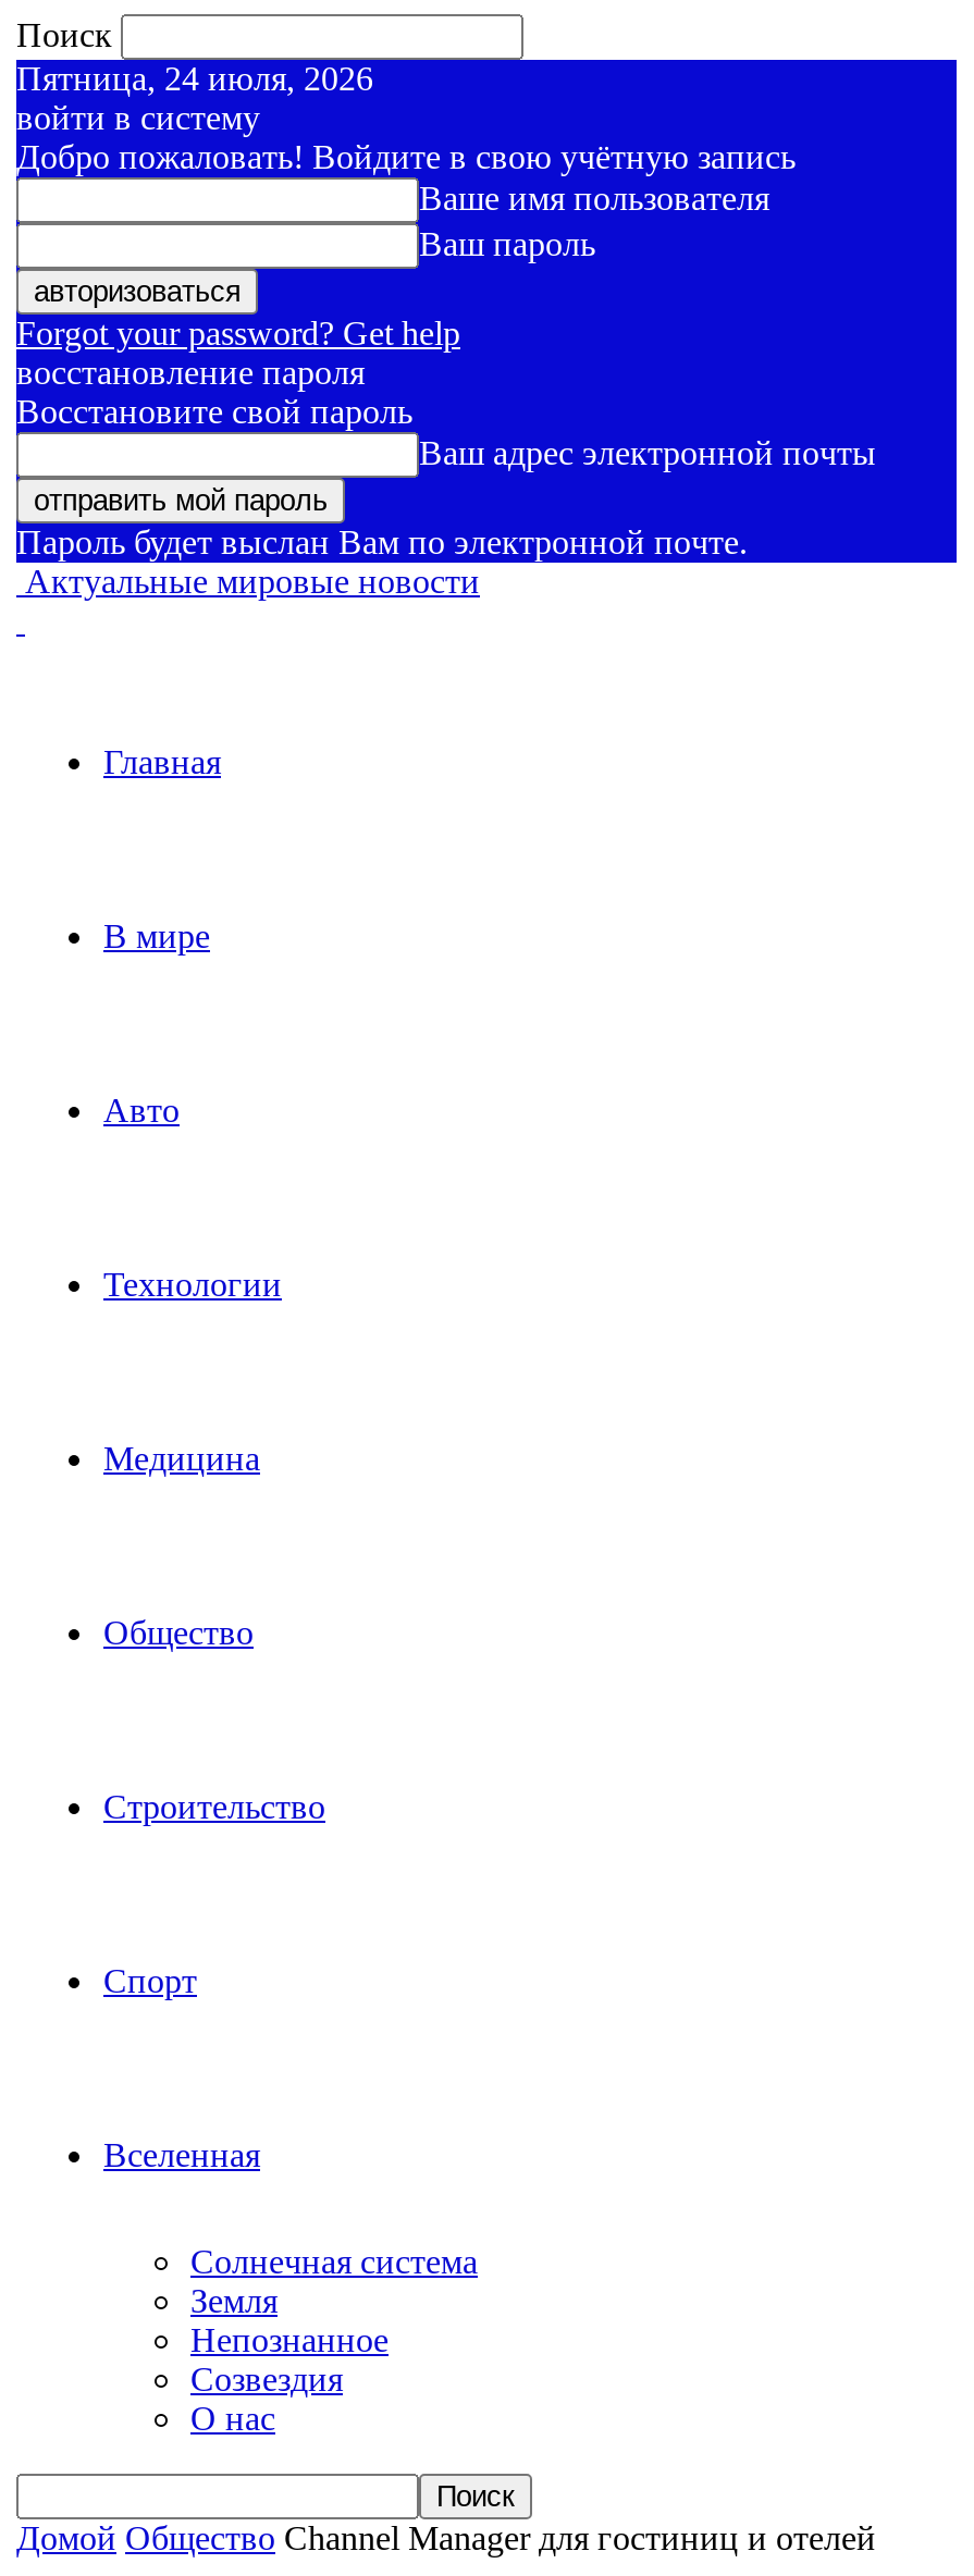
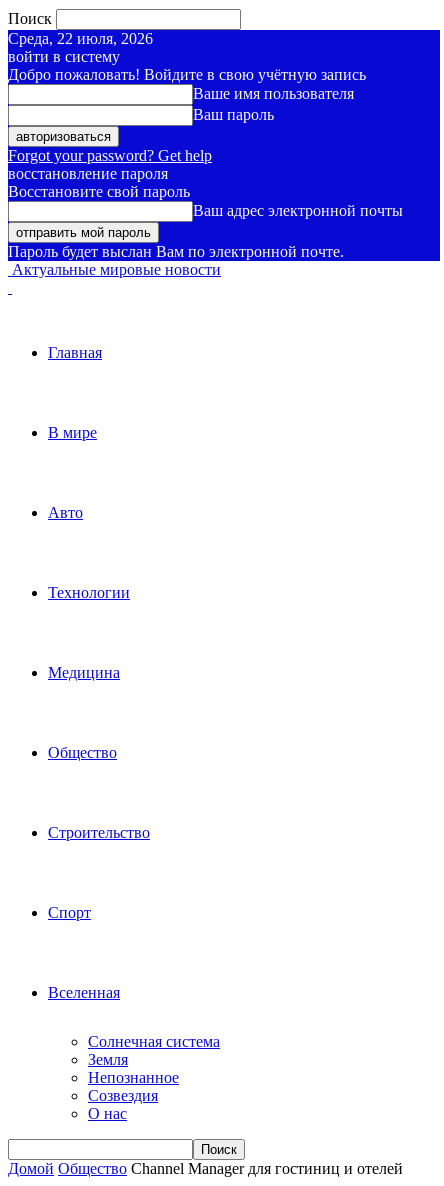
[16,60,373,97] Пятница, 24 июля, 2026 -> [8,30,153,47] Среда, 22 июля, 2026

